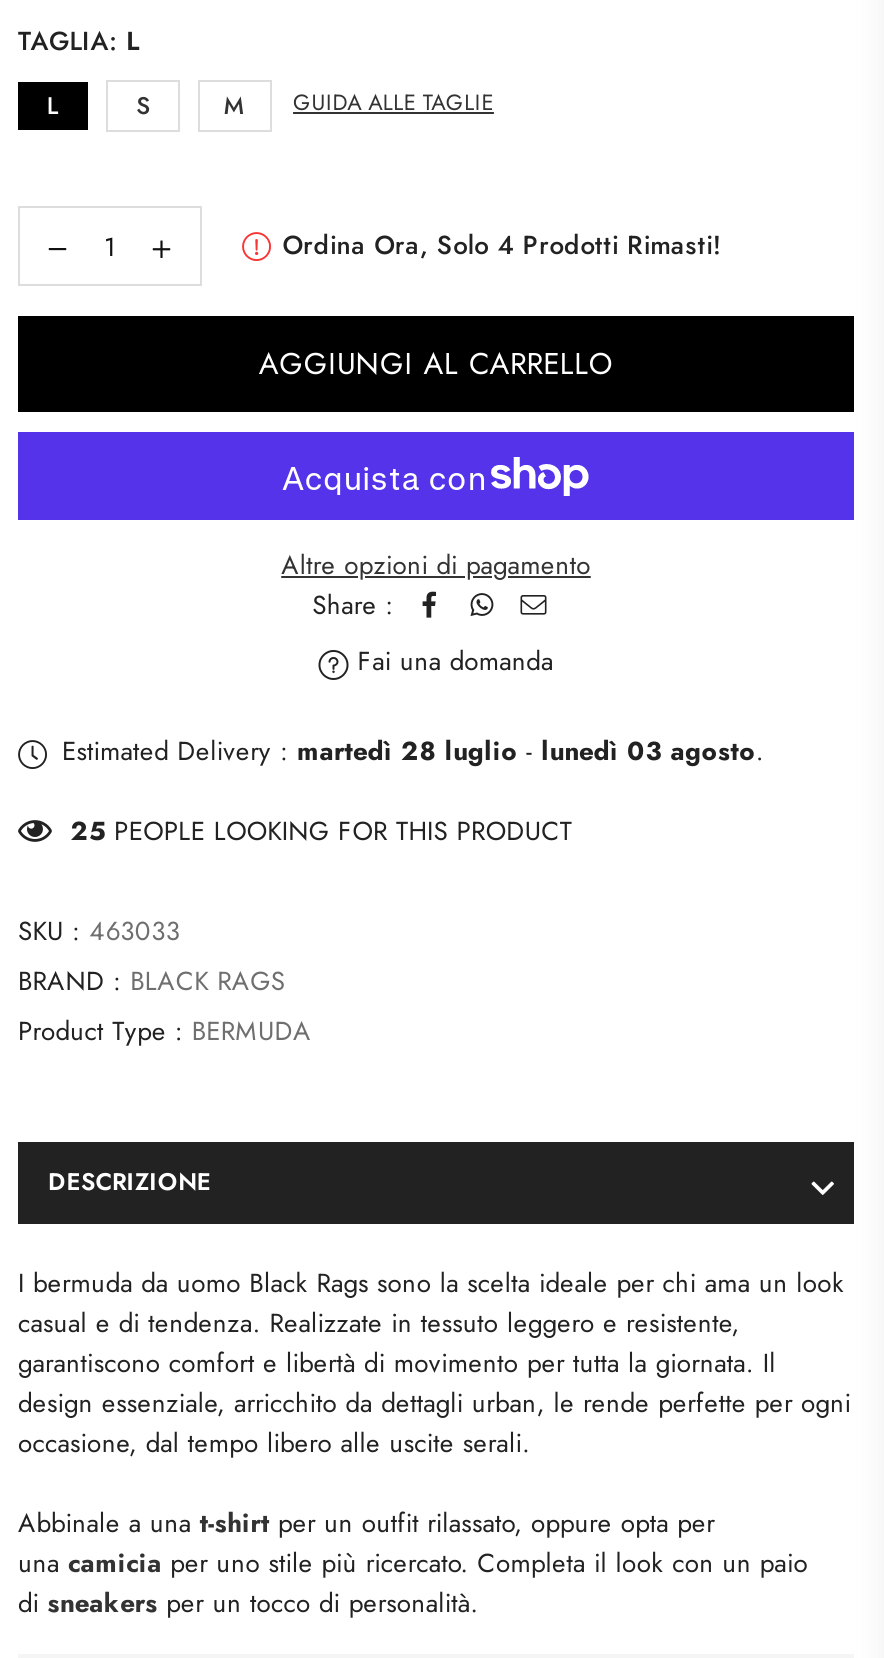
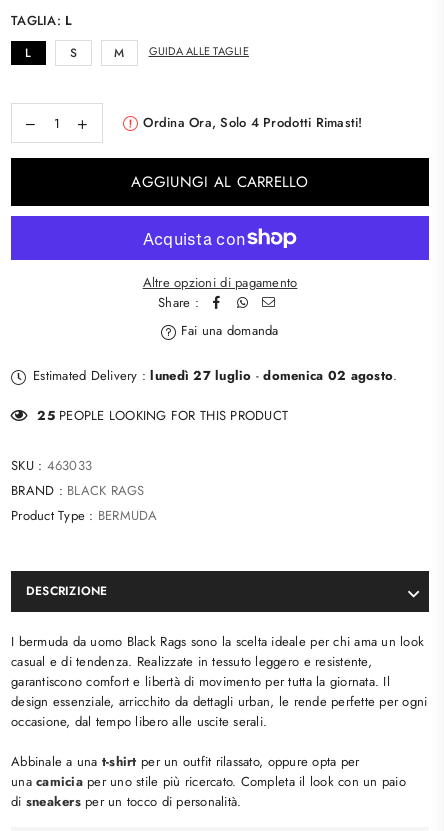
[62,732,764,770] Estimated Delivery : martedì 28 luglio - lunedì 03 agosto. -> [33,366,397,385] Estimated Delivery : lunedì 27 luglio - domenica 02 agosto.

